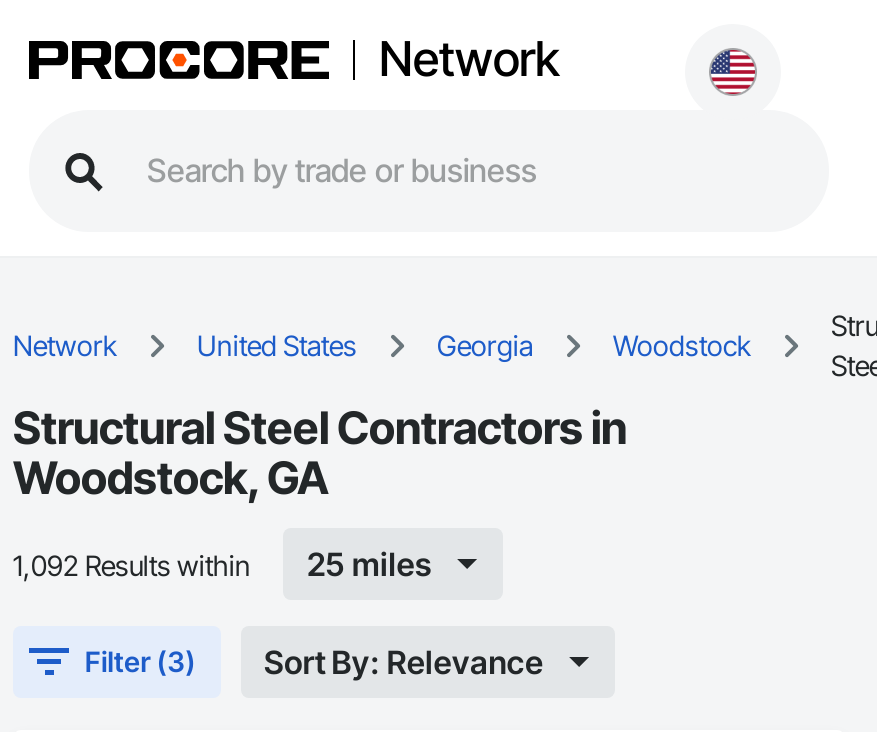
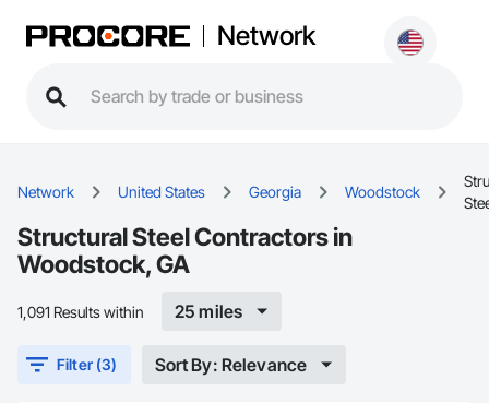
[13,547,251,581] 1,092 Results within -> [17,302,144,321] 1,091 Results within

